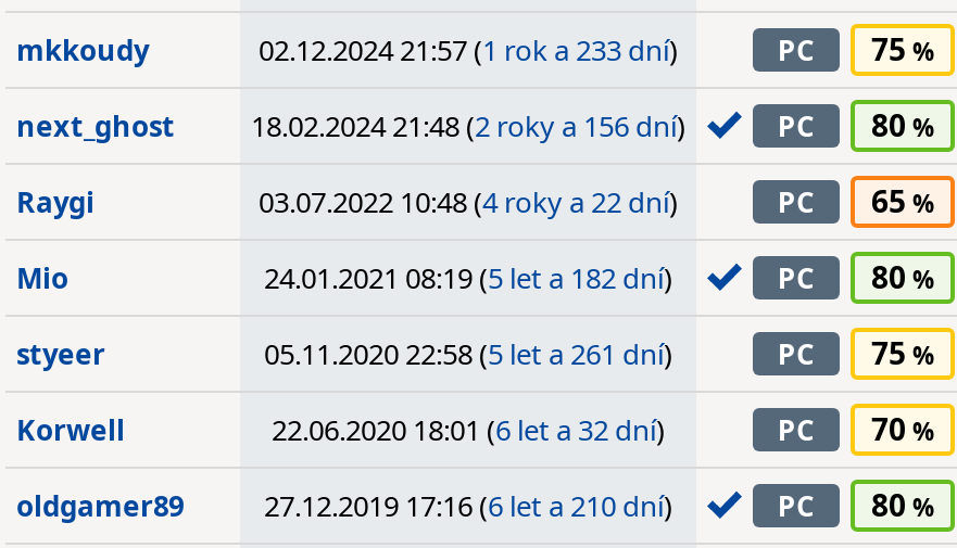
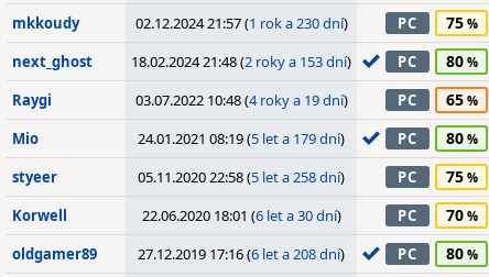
[259,30,678,69] 02.12.2024 21:57 (1 rok a 233 dní) -> [135,13,347,33] 02.12.2024 21:57 (1 rok a 230 dní)
[16,106,685,145] next_ghost 18.02.2024 21:48 (2 roky a 156 dní) -> [12,52,351,71] next_ghost 18.02.2024 21:48 (2 roky a 153 dní)
[259,182,678,221] 03.07.2022 10:48 (4 roky a 22 dní) -> [135,90,347,110] 03.07.2022 10:48 (4 roky a 19 dní)
[264,258,672,297] 24.01.2021 08:19 (5 let a 182 dní) -> [138,129,345,148] 24.01.2021 08:19 (5 let a 179 dní)
[264,334,672,373] 05.11.2020 22:58 (5 let a 261 dní) -> [138,167,345,187] 05.11.2020 22:58 (5 let a 258 dní)
[272,410,665,449] 22.06.2020 18:01 (6 let a 32 dní) -> [142,206,341,225] 22.06.2020 18:01 (6 let a 30 dní)
[264,486,672,525] 27.12.2019 17:16 (6 let a 210 dní) -> [138,244,345,264] 27.12.2019 17:16 (6 let a 208 dní)

